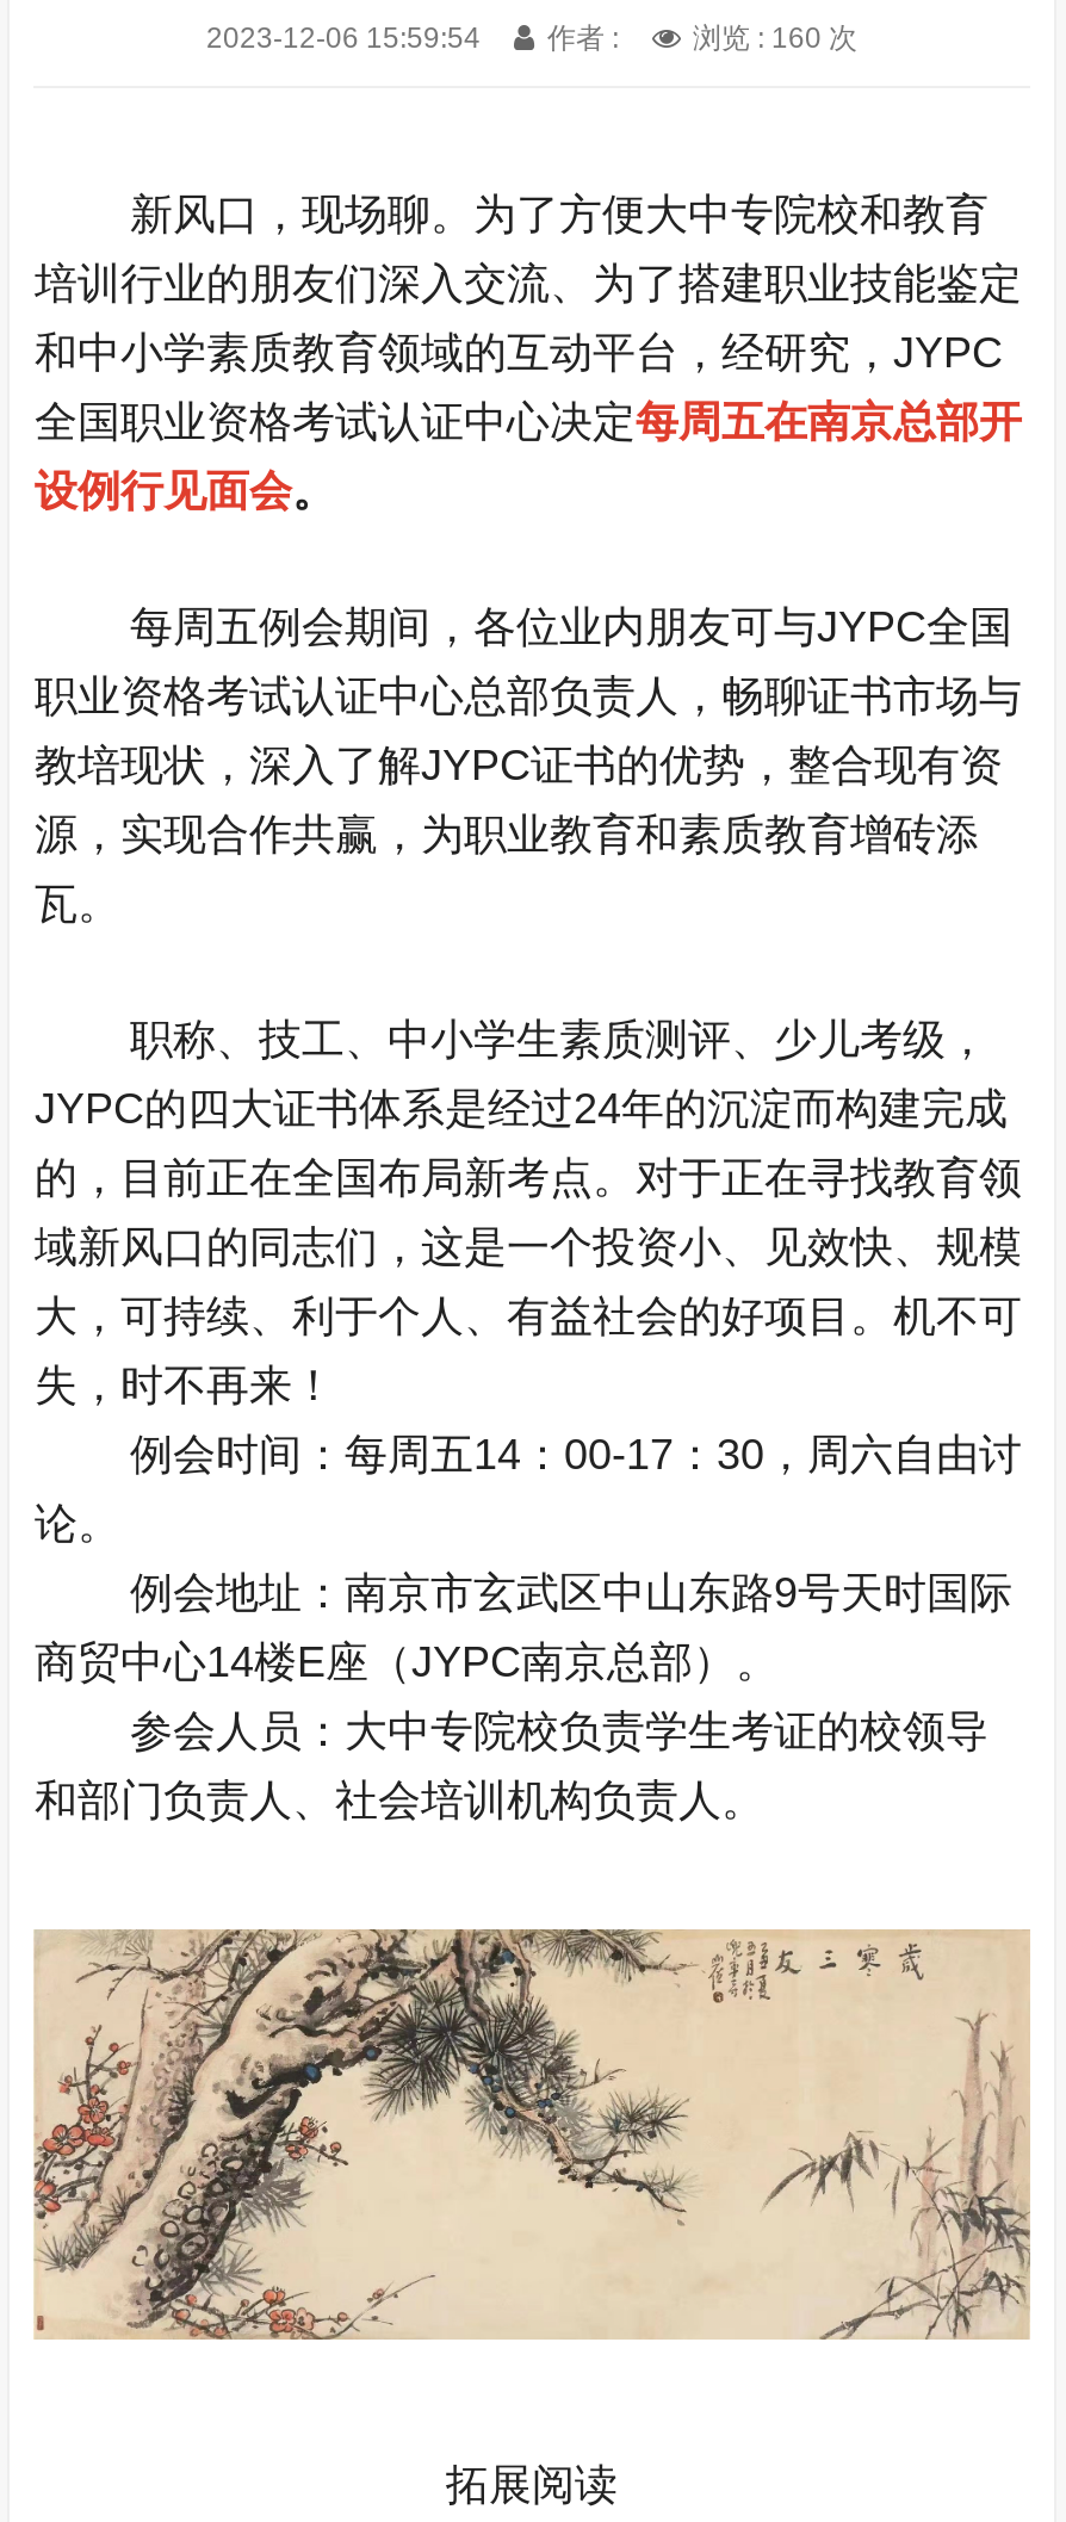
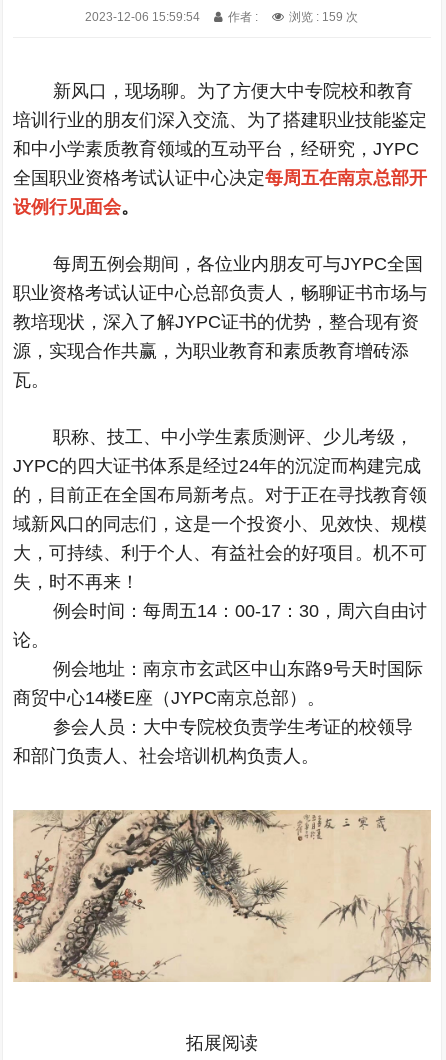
[693,21,857,55] 浏览 : 160 次 -> [289,10,358,24] 浏览 : 159 次

